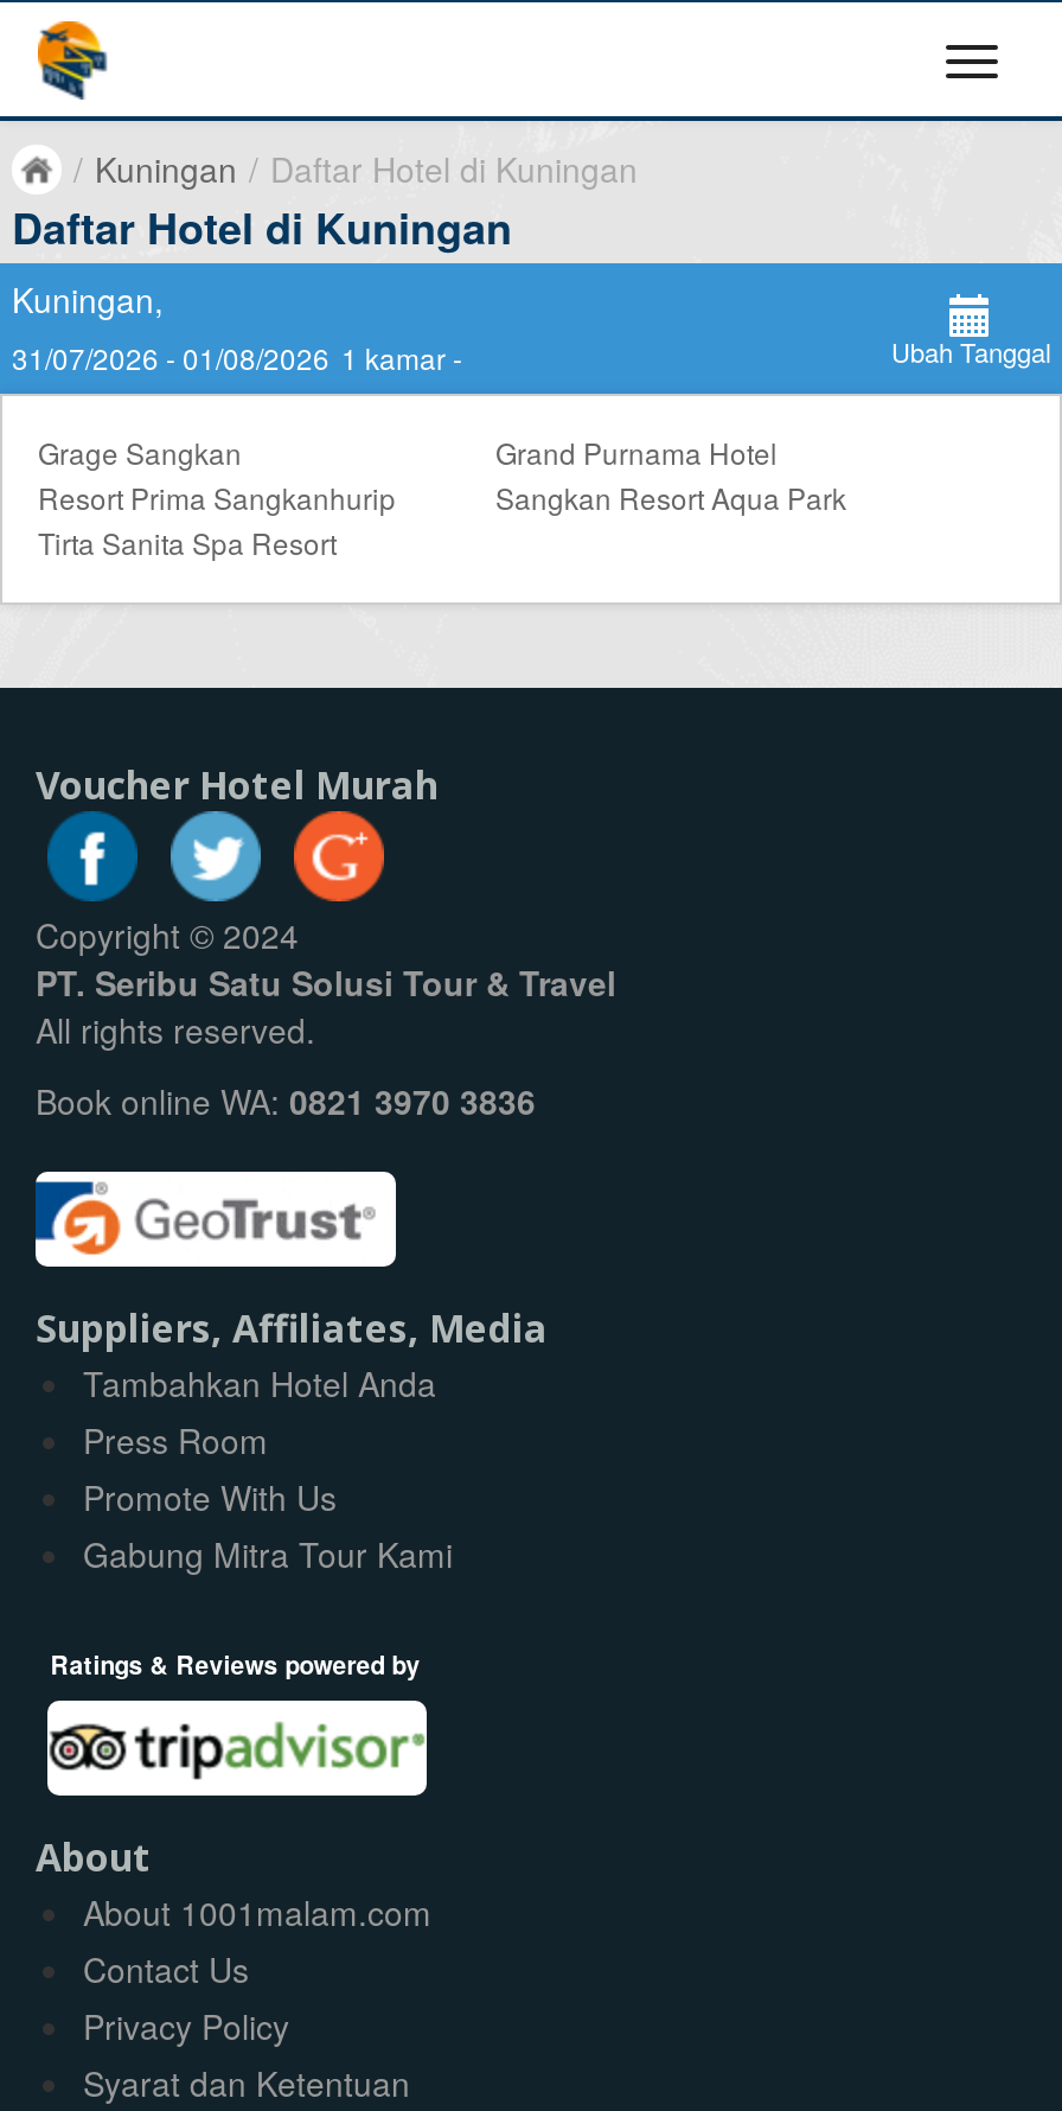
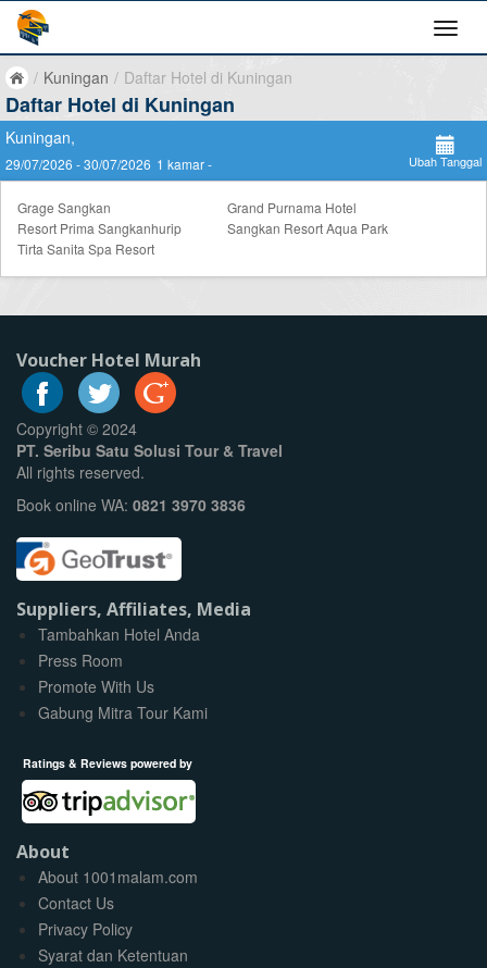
[12,337,462,377] 31/07/2026 - 01/08/2026 1 kamar - -> [5,154,212,173] 29/07/2026 - 30/07/2026 1 kamar -

